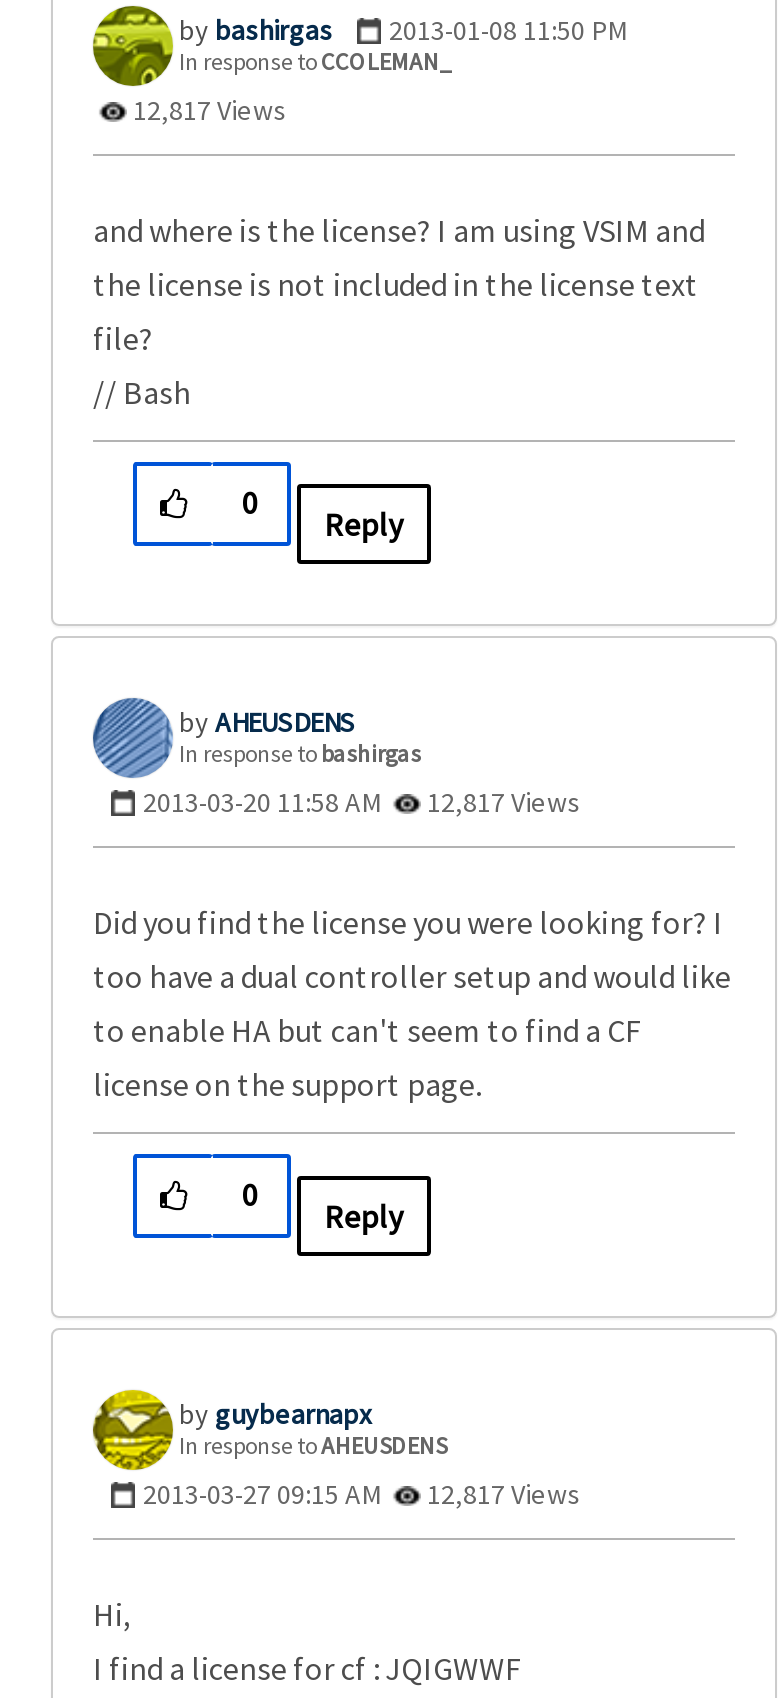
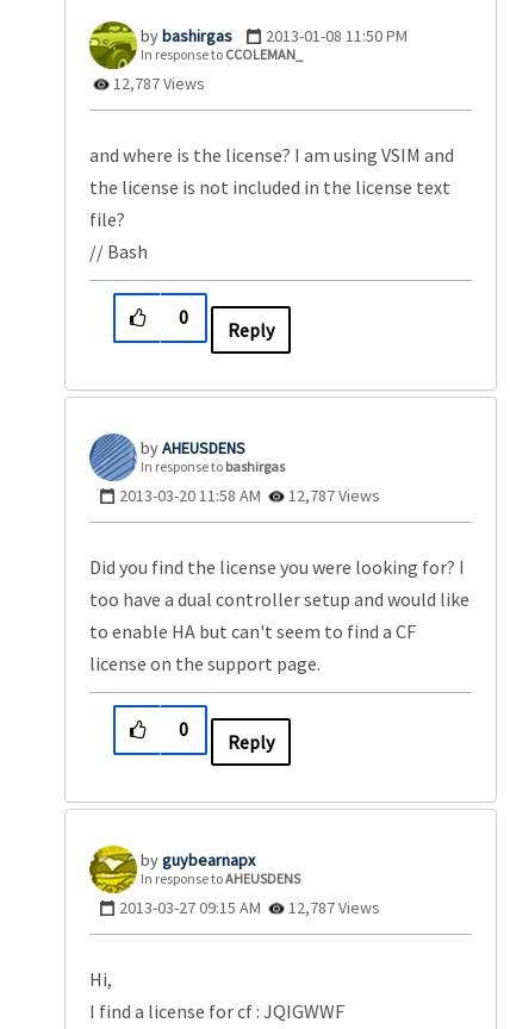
[127,91,287,127] 12,817 Views -> [110,72,205,94] 12,787 Views
[143,783,581,819] 2013-03-20 11:58 AM 12,817 Views -> [119,484,380,506] 2013-03-20 11:58 AM 12,787 Views
[143,1475,581,1511] 2013-03-27 09:15 AM 12,817 Views -> [119,896,380,918] 2013-03-27 09:15 AM 12,787 Views

